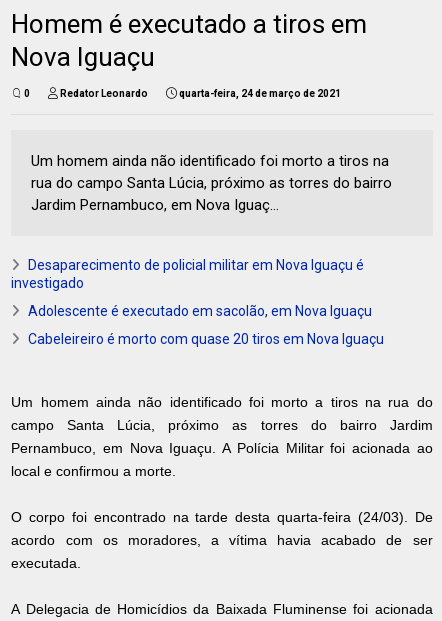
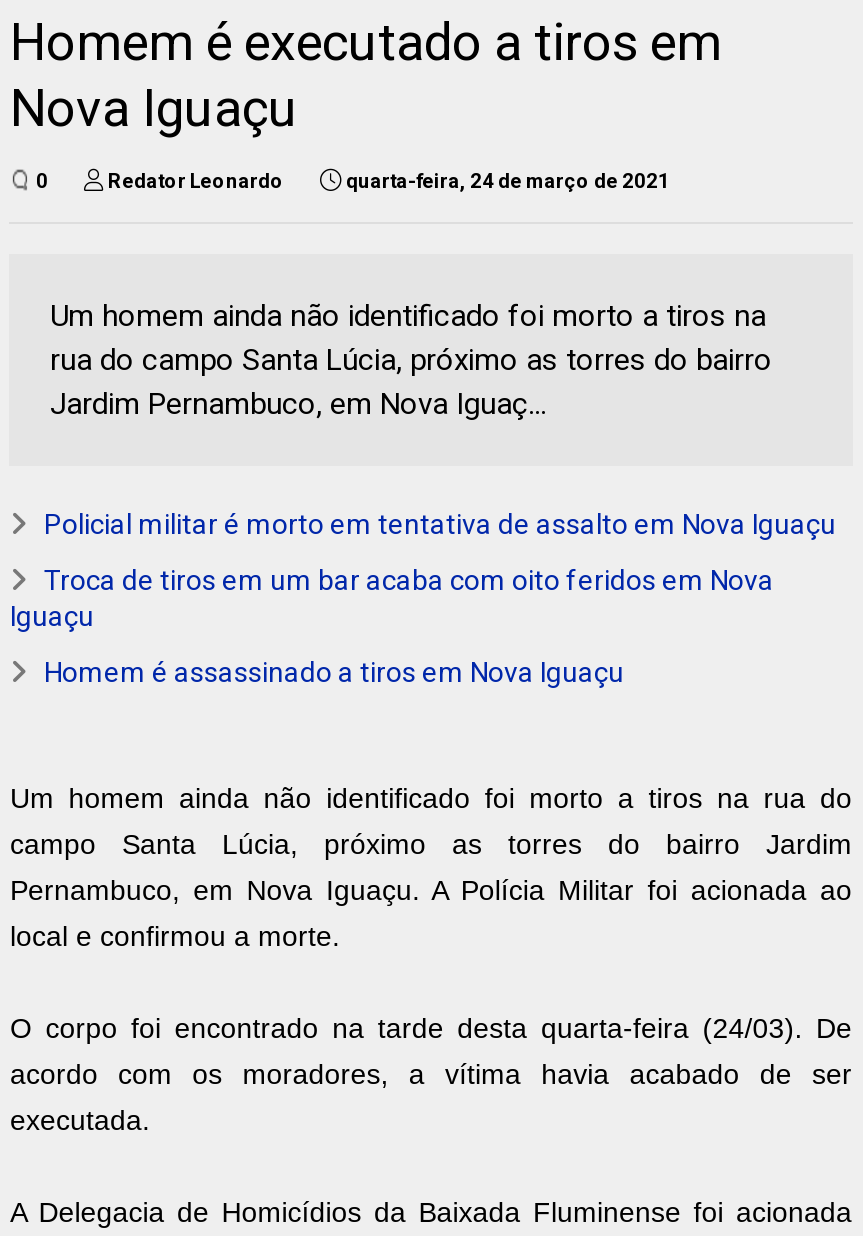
[11,257,364,291] Desaparecimento de policial militar em Nova Iguaçu é | investigado -> [44,508,836,540] Policial militar é morto em tentativa de assalto em Nova Iguaçu
[28,303,372,319] Adolescente é executado em sacolão, em Nova Iguaçu -> [10,564,774,632] Troca de tiros em um bar acaba com oito feridos em Nova | Iguaçu
[28,331,384,347] Cabeleireiro é morto com quase 20 tiros em Nova Iguaçu -> [44,656,624,688] Homem é assassinado a tiros em Nova Iguaçu

